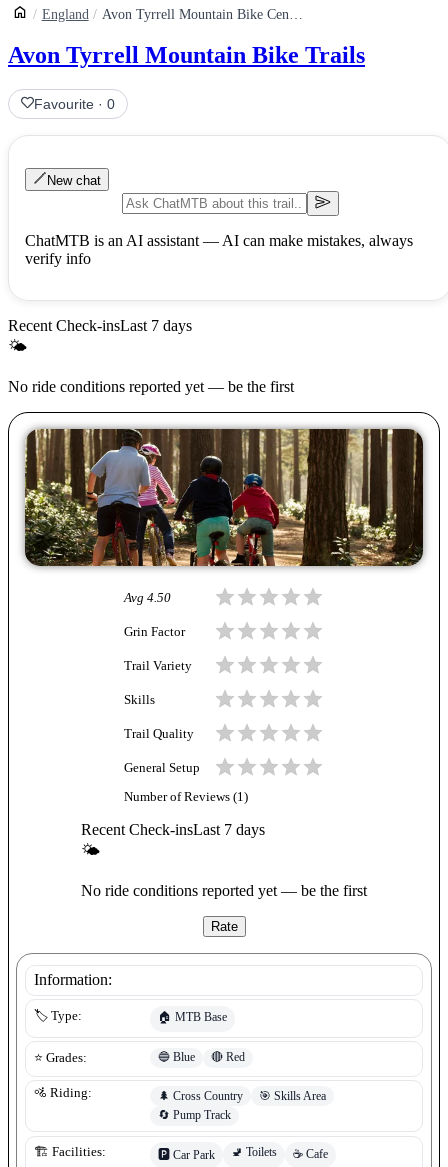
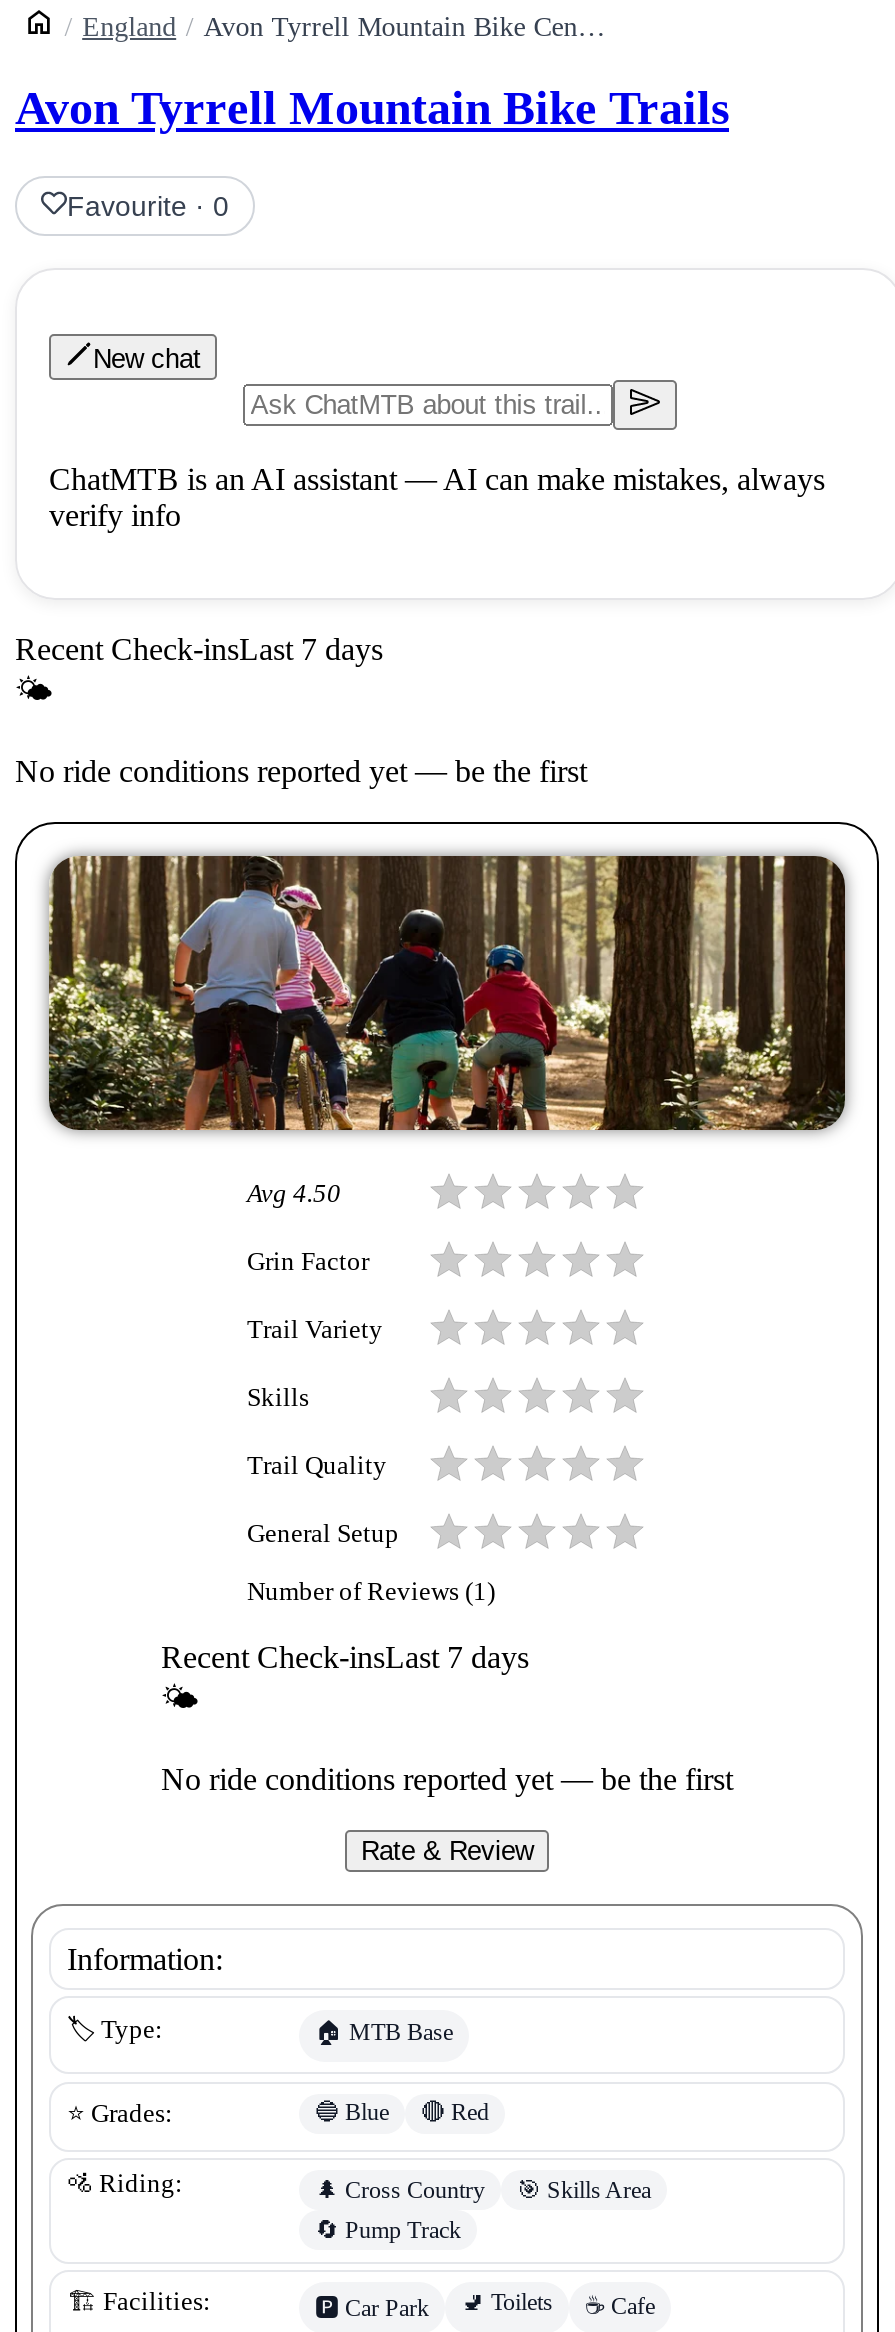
[210,919,237,934] Rate -> [361,1836,533,1866] Rate & Review

